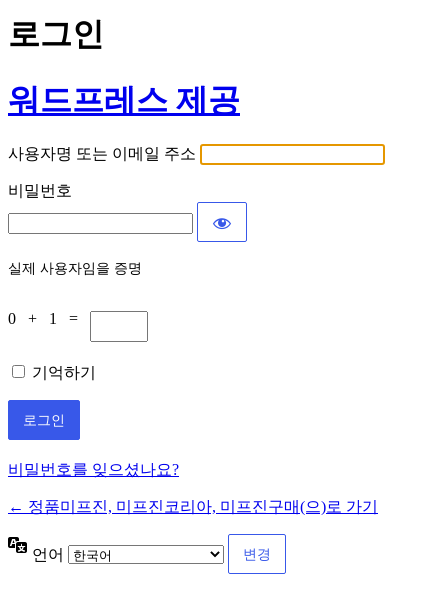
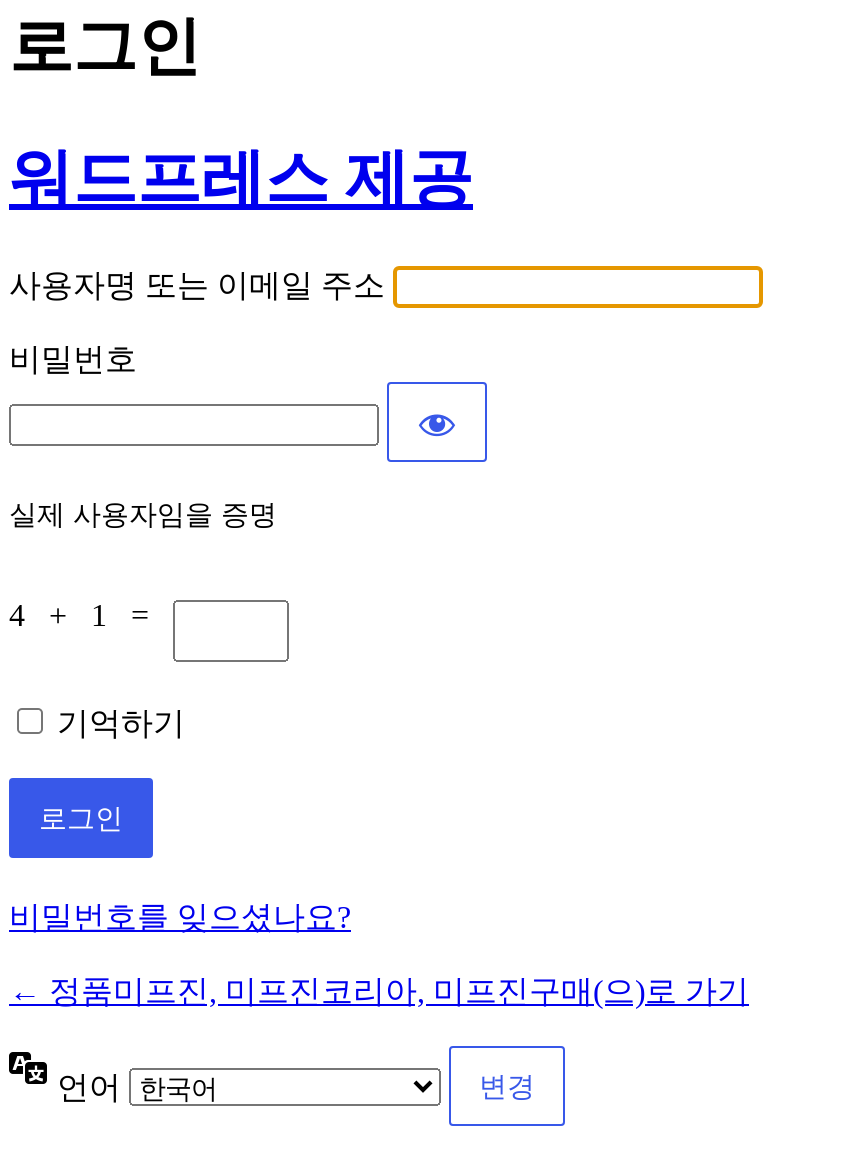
[8,310,90,327] 0 + 1 = -> [9,599,173,633] 4 + 1 =

